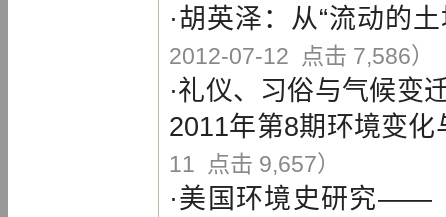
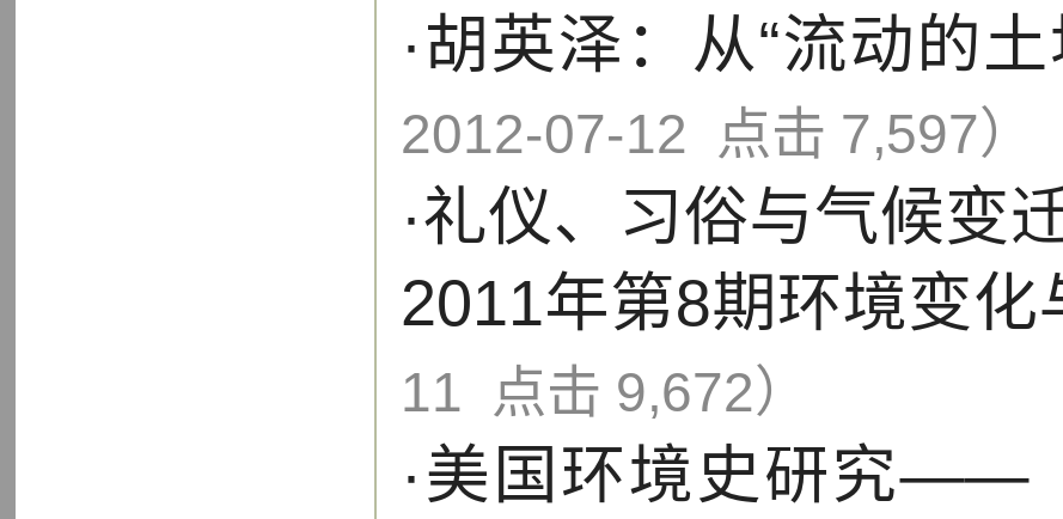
[169,43,434,69] 2012-07-12 点击 7,586） -> [401,103,1034,165] 2012-07-12 点击 7,597）
[169,151,340,177] 11 点击 9,657） -> [401,361,810,423] 11 点击 9,672）

